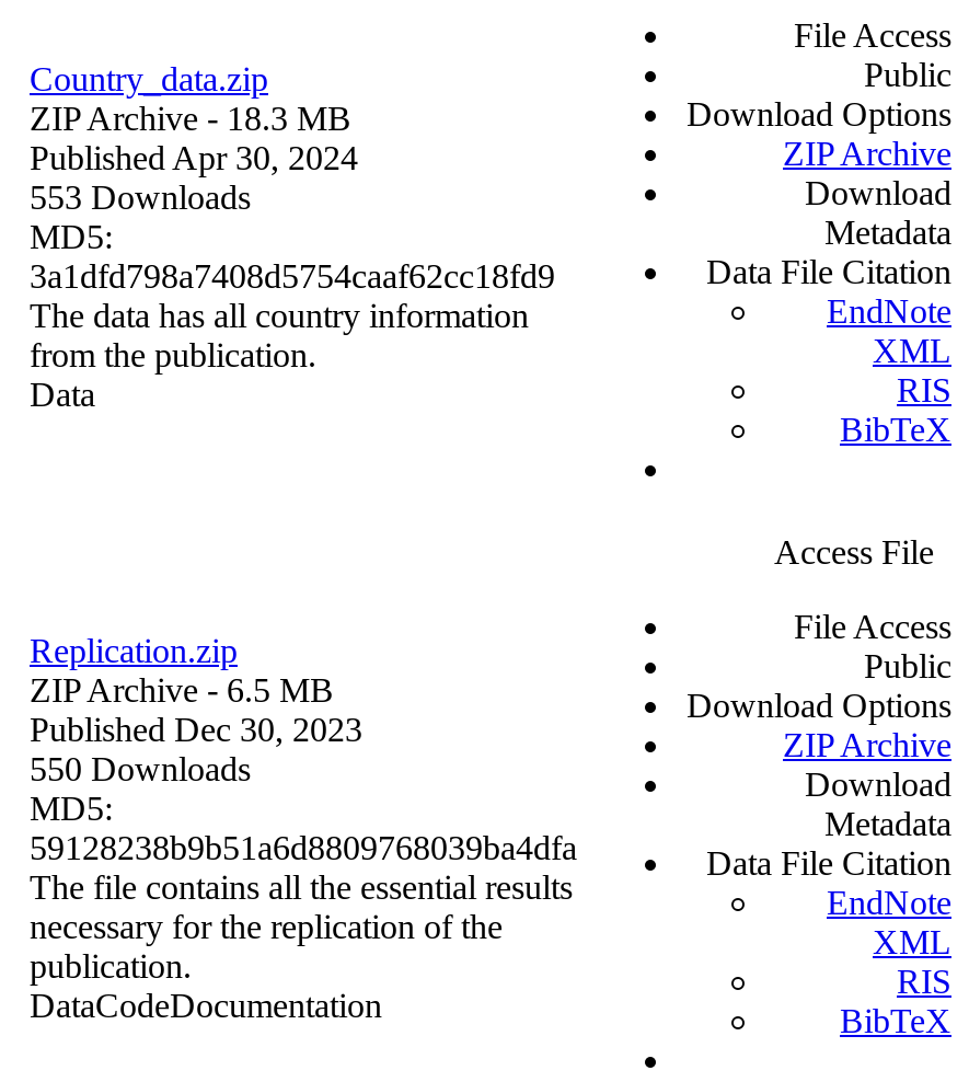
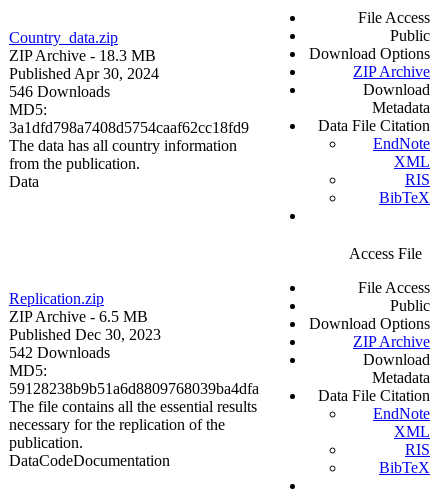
[30,179,251,216] 553 Downloads -> [9,83,110,100] 546 Downloads
[30,751,251,788] 550 Downloads -> [9,344,110,361] 542 Downloads

